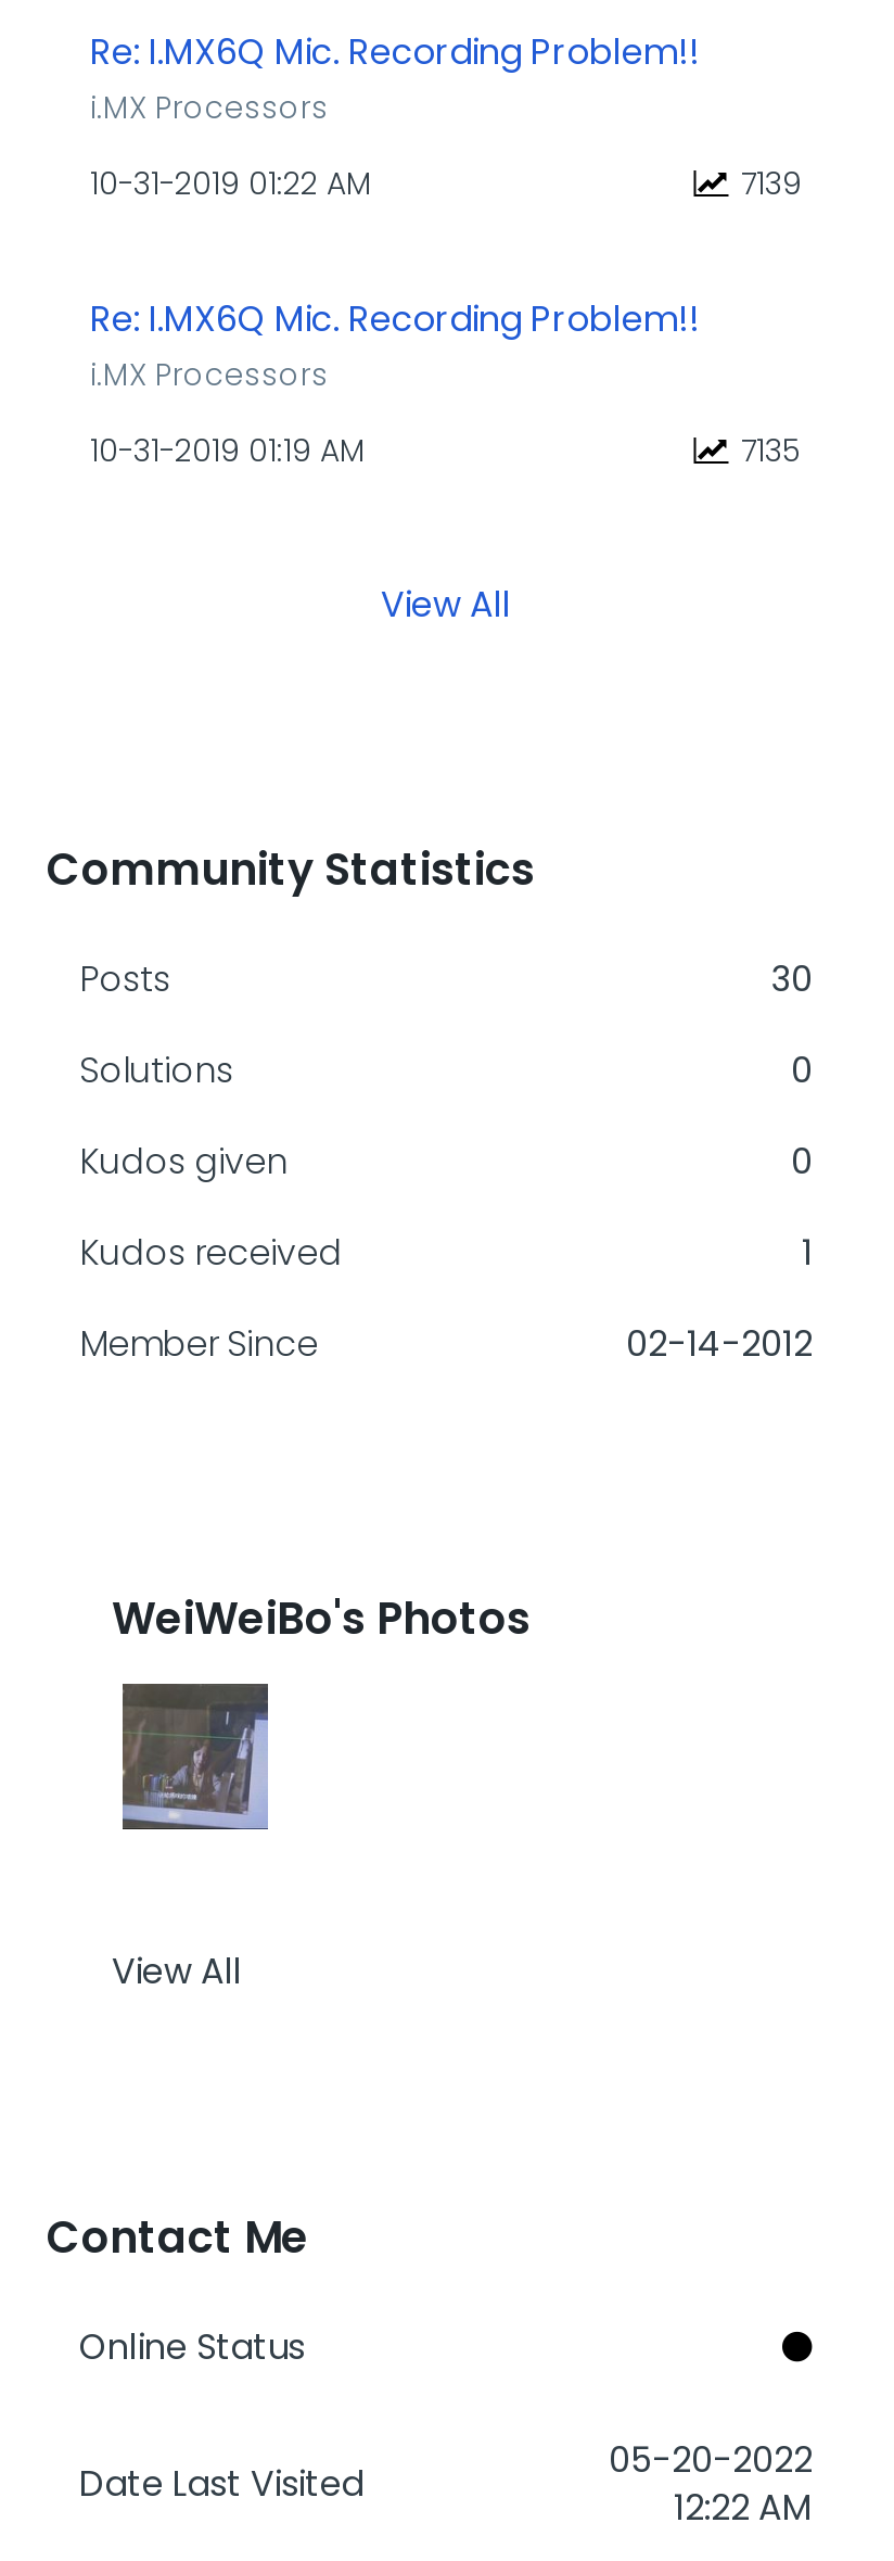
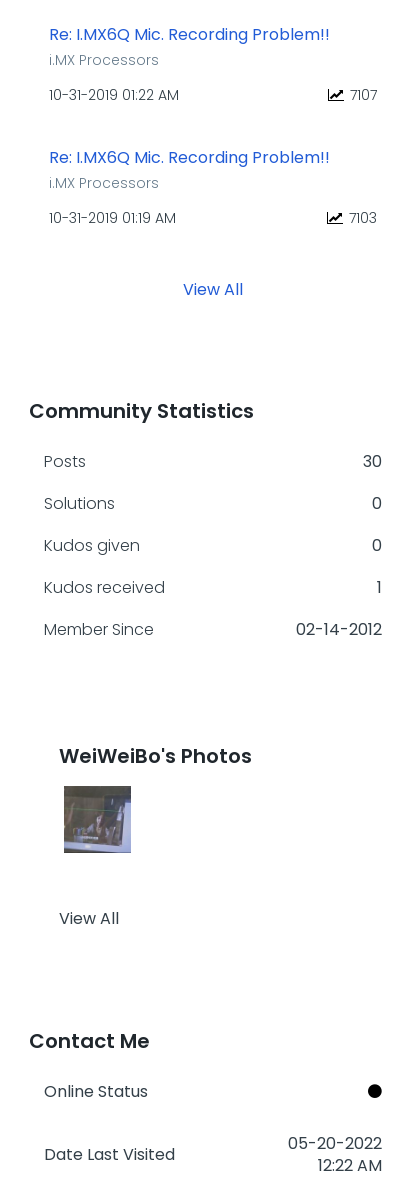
[732,163,802,206] 7139 -> [346,85,377,105] 7107
[732,430,802,473] 7135 -> [345,208,377,228] 7103

